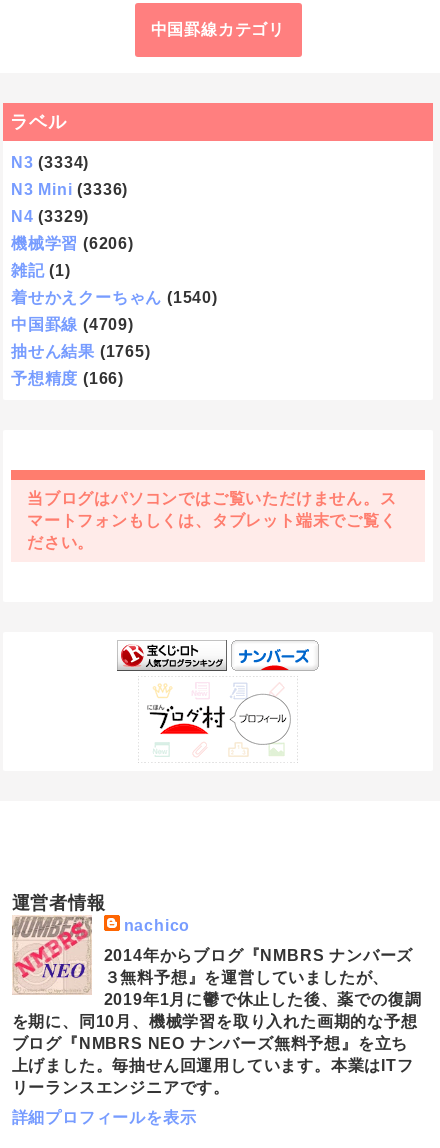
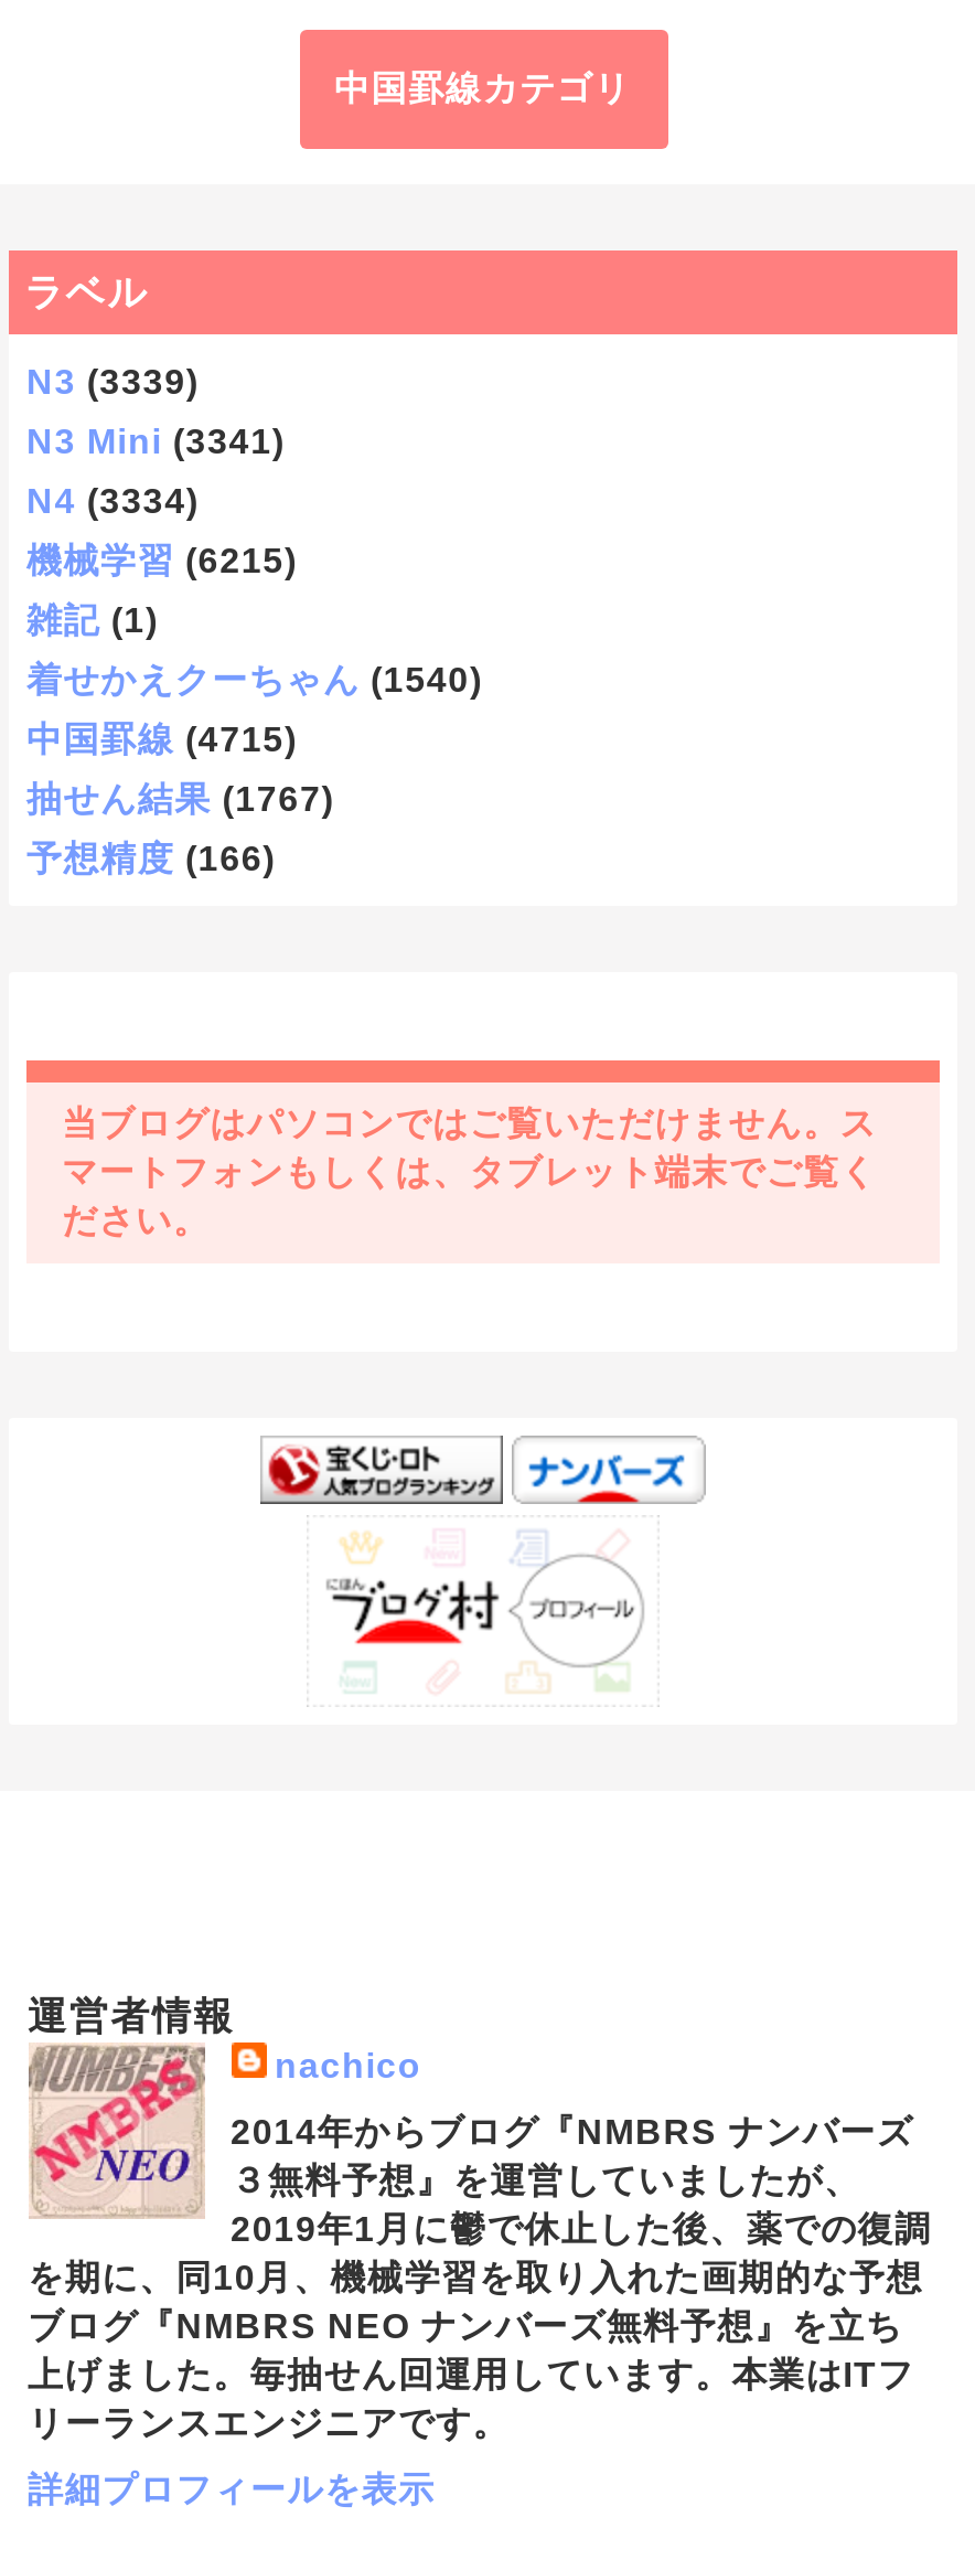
[11,154,89,171] N3 (3334) -> [26,363,199,401] N3 (3339)
[11,181,128,198] N3 Mini (3336) -> [26,423,285,460] N3 Mini (3341)
[11,208,89,225] N4 (3329) -> [26,482,199,520] N4 (3334)
[11,235,134,252] 機械学習 (6206) -> [26,542,297,579] 機械学習 (6215)
[11,316,134,333] 中国罫線 (4709) -> [26,721,297,758] 中国罫線 (4715)
[11,343,151,360] 抽せん結果 (1765) -> [26,780,334,818] 抽せん結果 (1767)

